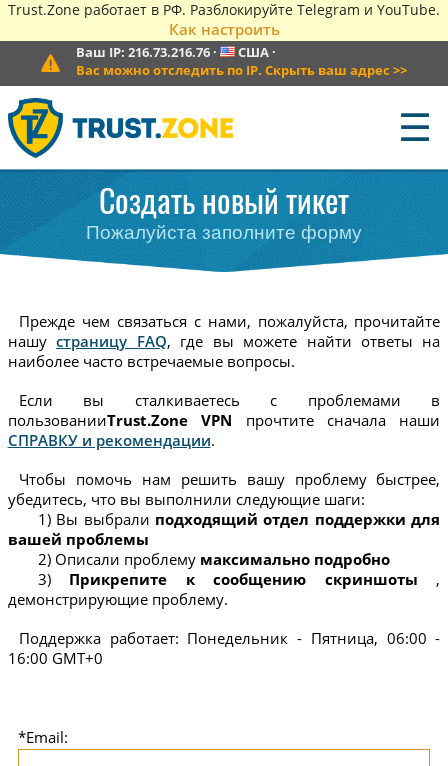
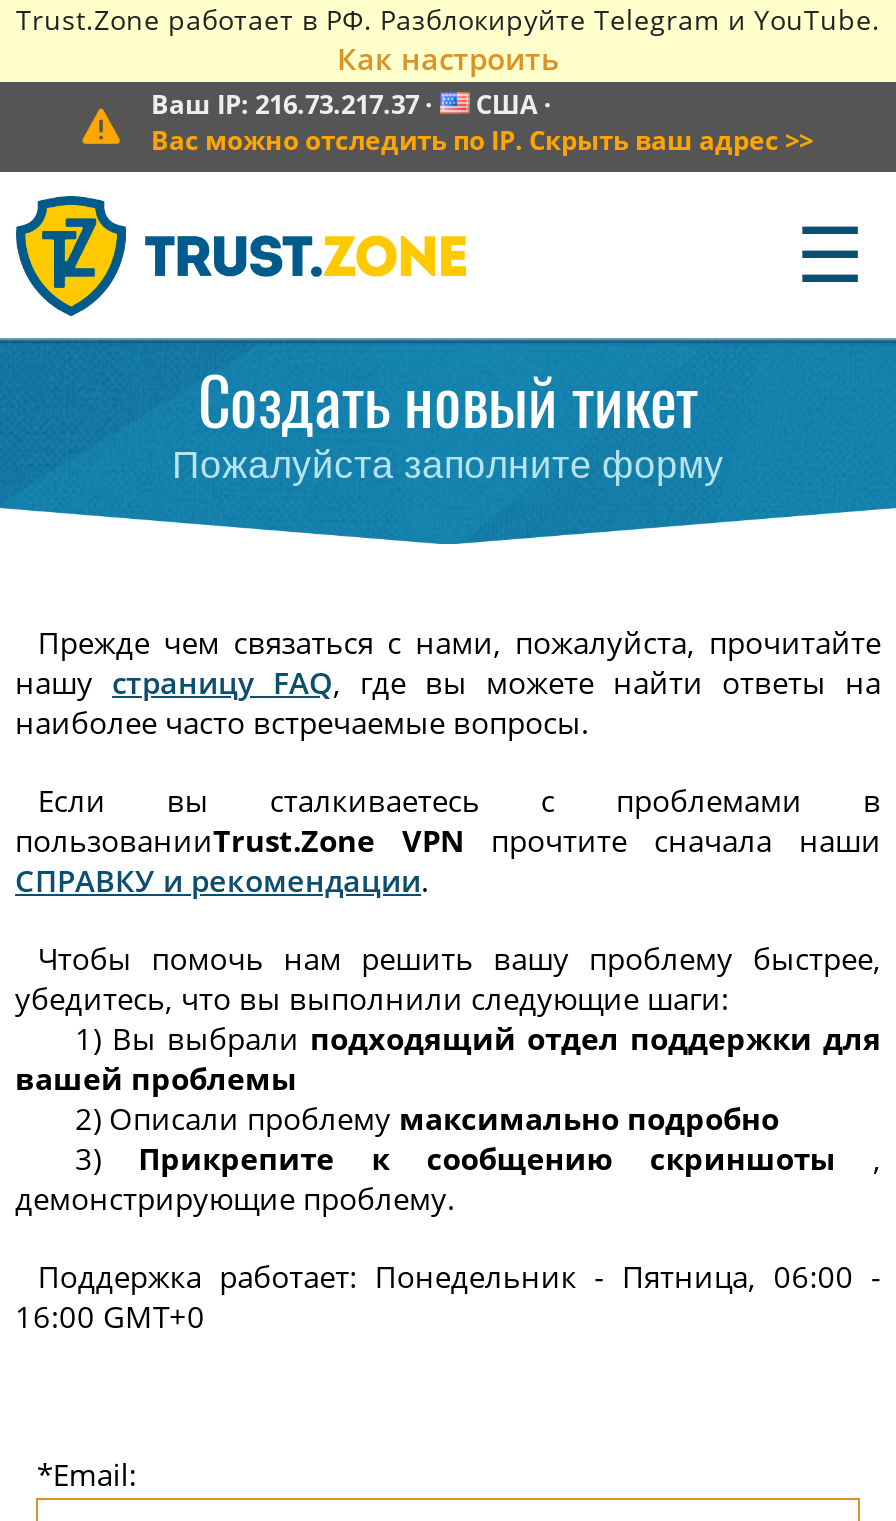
[75,43,276,61] Ваш IP: 216.73.216.76 · США · -> [151,86,552,122] Ваш IP: 216.73.217.37 · США ·

